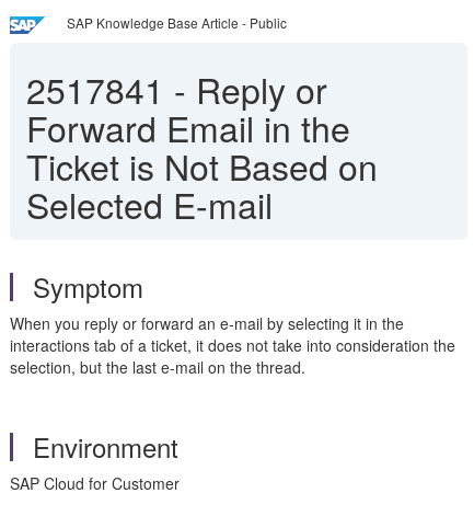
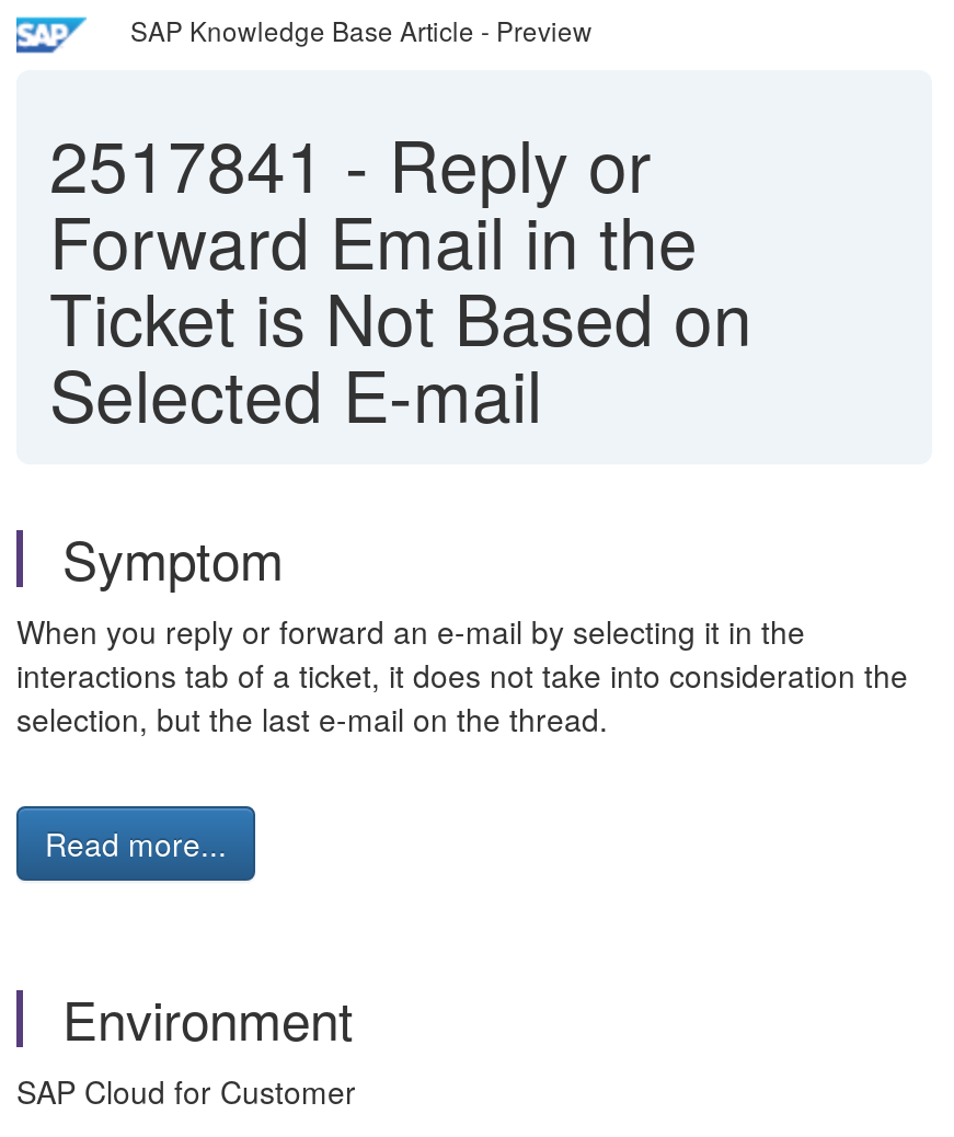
[67,13,287,32] SAP Knowledge Base Article - Public -> [130,11,593,48] SAP Knowledge Base Article - Preview
none -> [45,822,227,865] Read more...

